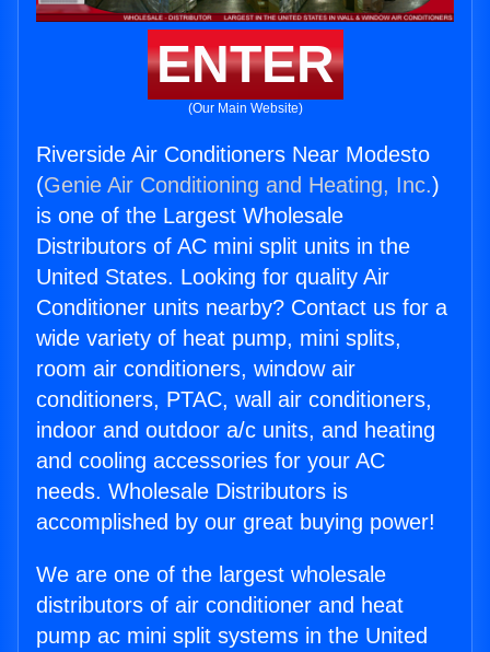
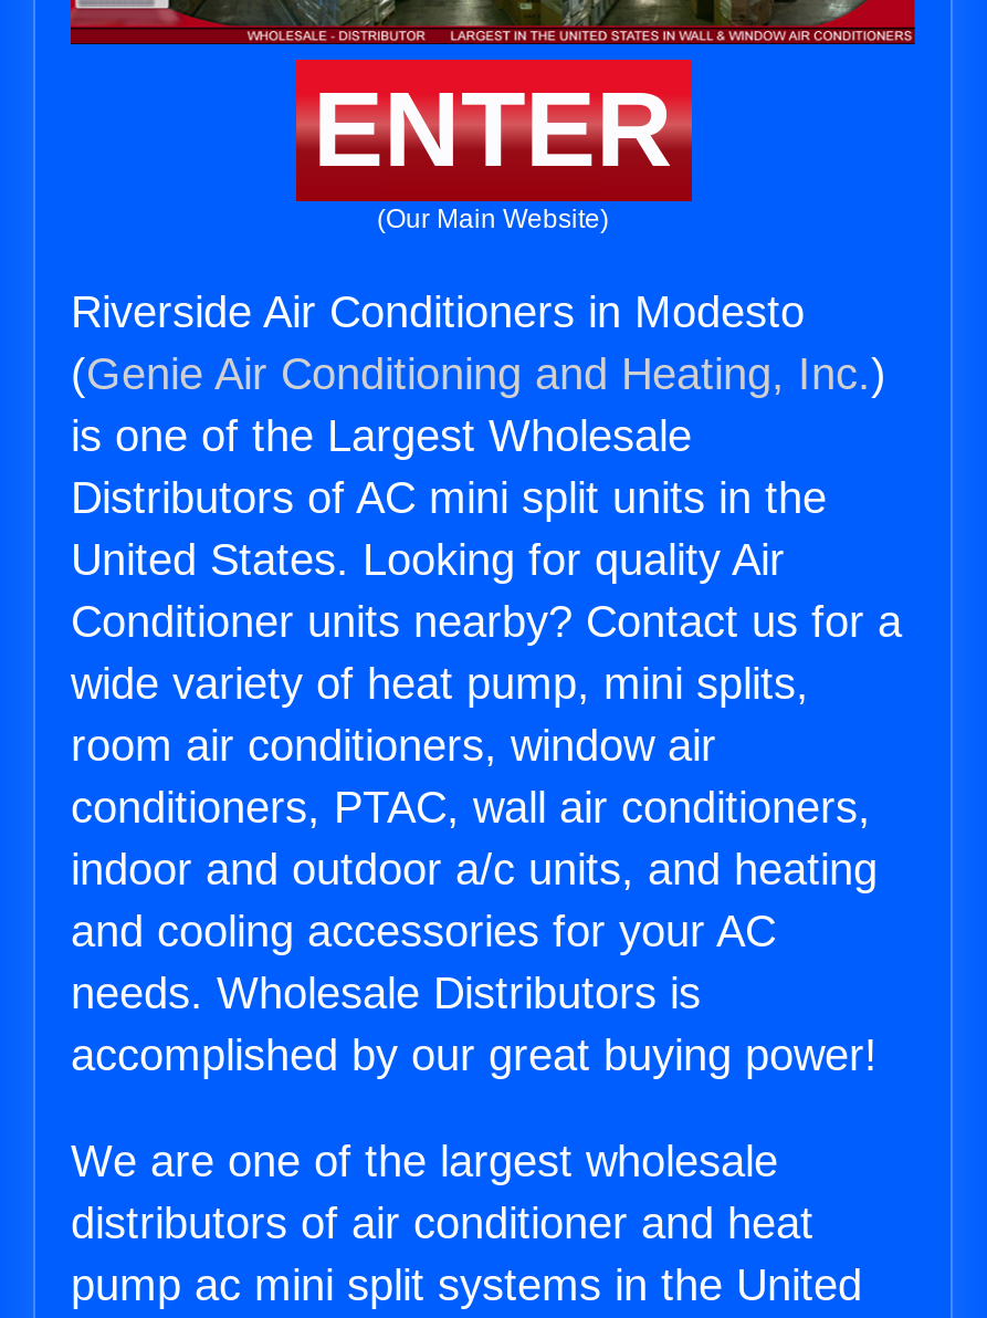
[36,142,430,166] Riverside Air Conditioners Near Modesto -> [71,288,805,336] Riverside Air Conditioners in Modesto

